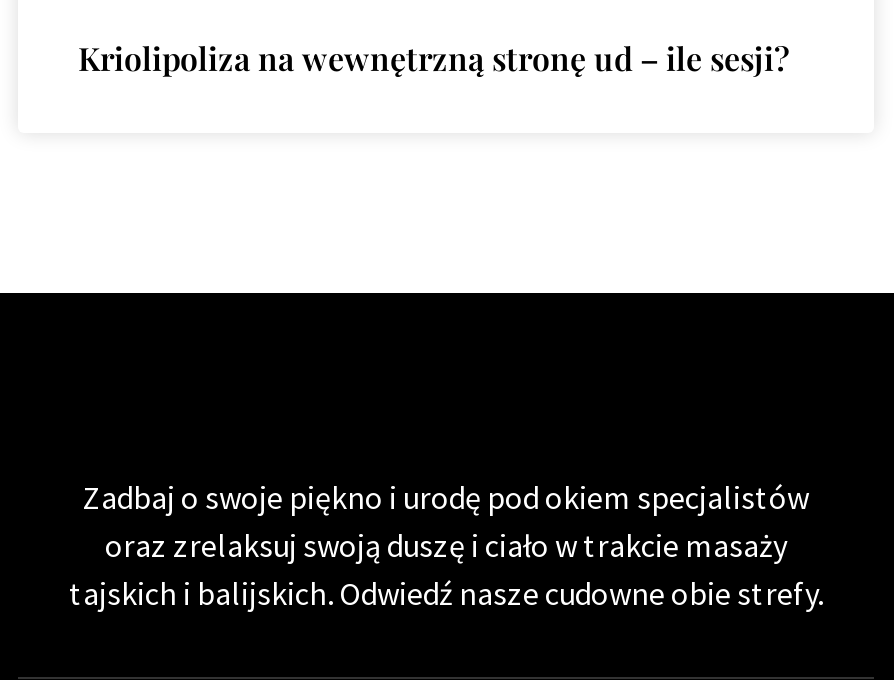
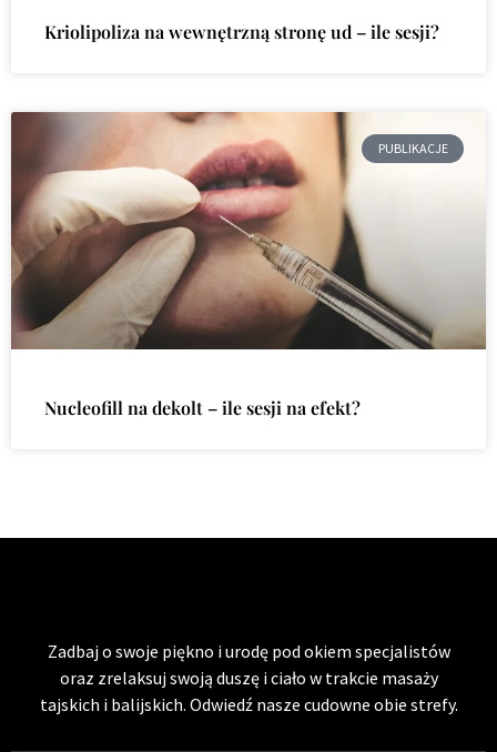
none -> [10,111,487,350] [image] | PUBLIKACJE
none -> [44,396,361,419] Nucleofill na dekolt – ile sesji na efekt?

